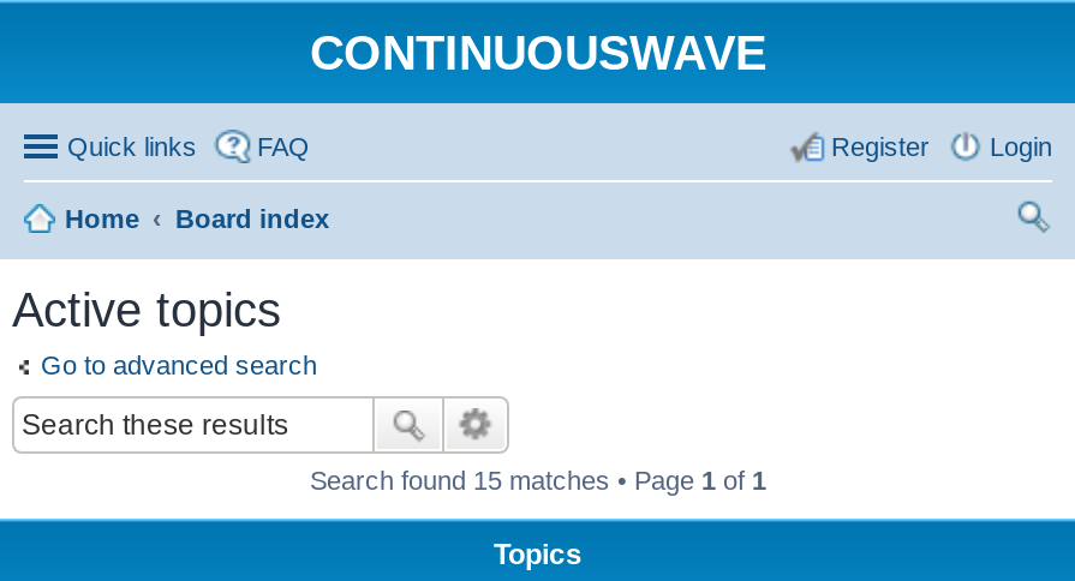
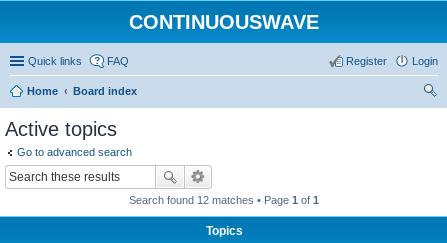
[310,465,766,493] Search found 15 matches • Page 1 of 1 -> [129,193,319,205] Search found 12 matches • Page 1 of 1

